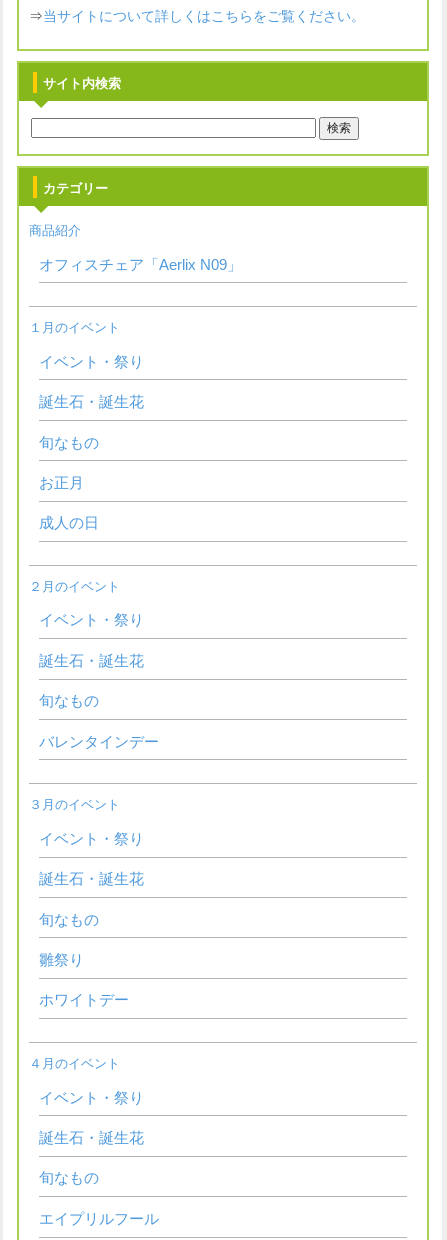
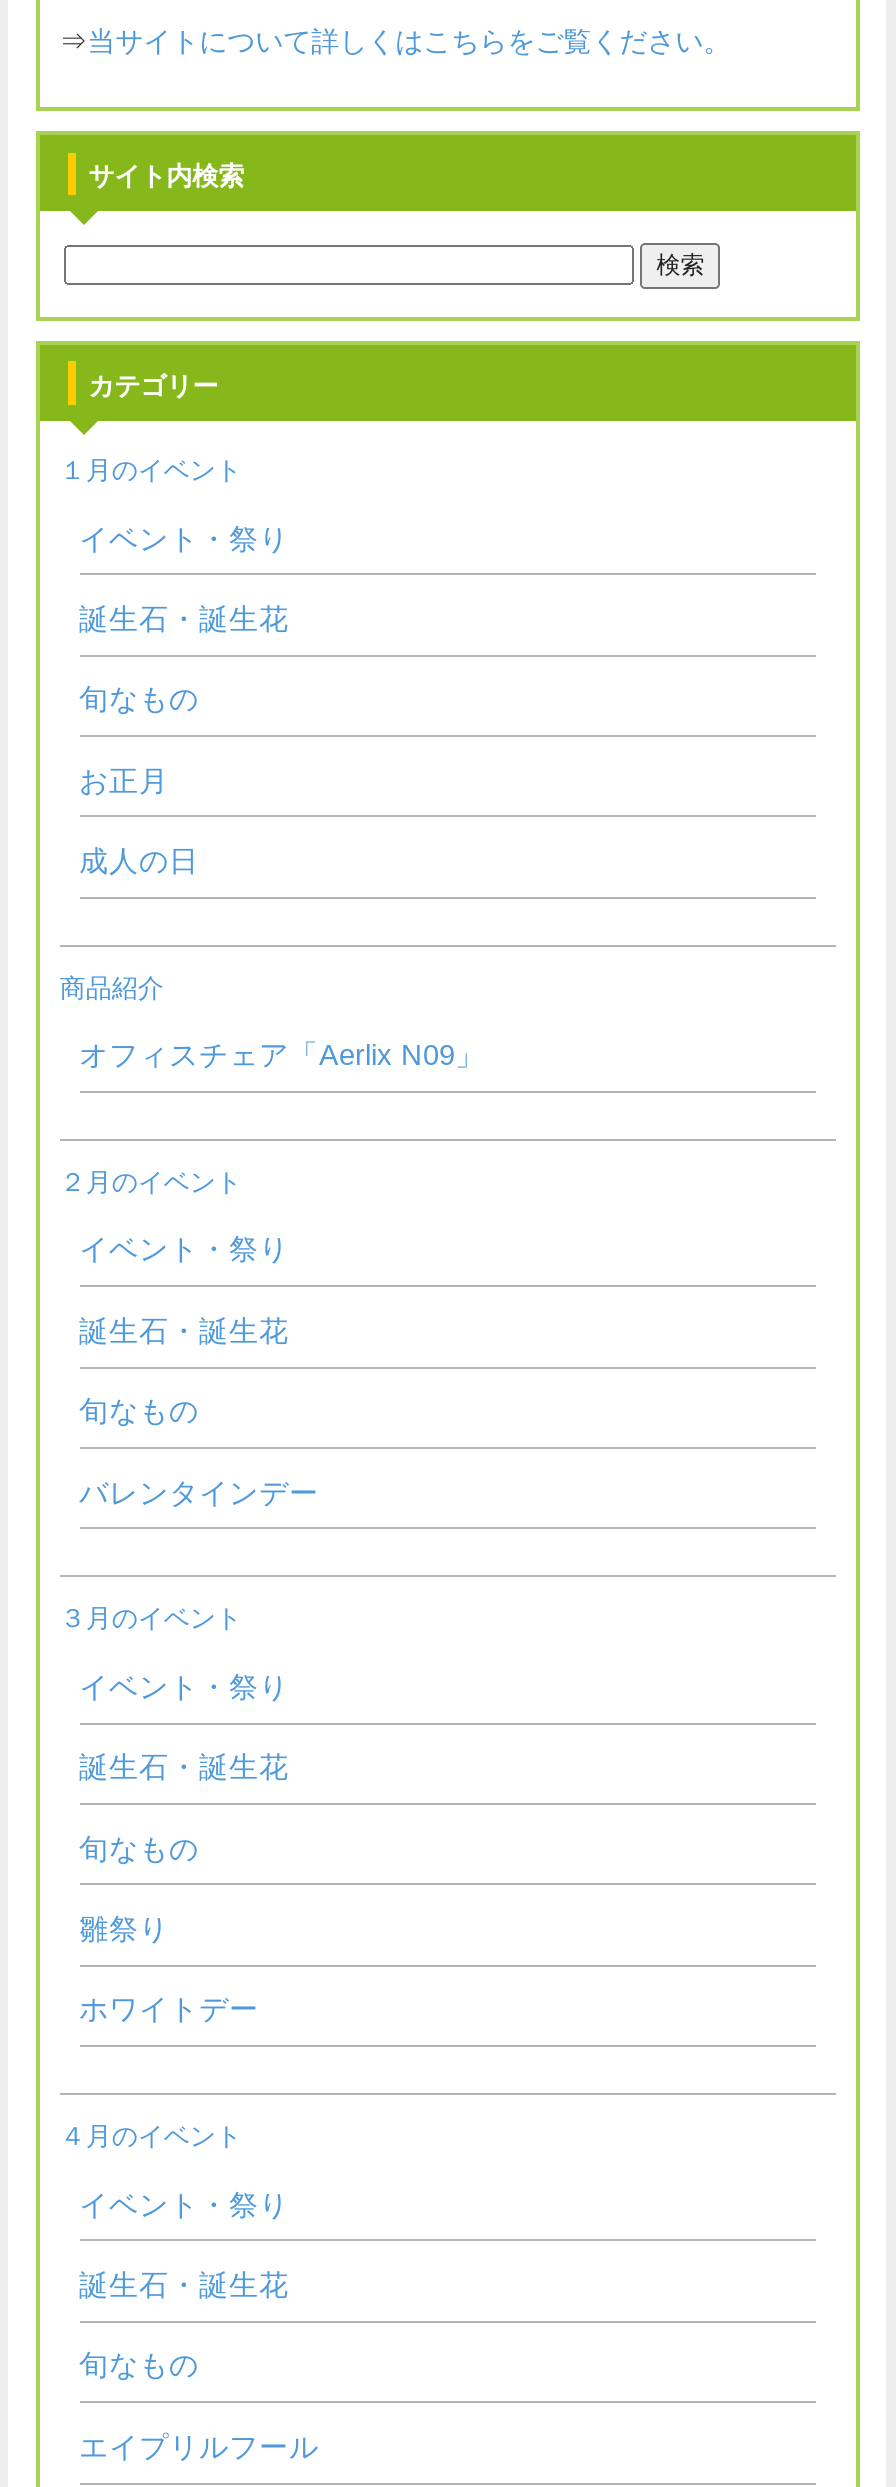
moved [29,223,241,272] -> [60,973,485,1072]: 商品紹介 | オフィスチェア「Aerlix N09」
moved [29,320,143,531] -> [60,455,289,877]: １月のイベント | イベント・祭り | 誕生石・誕生花 | 旬なもの | お正月 | 成人の日

